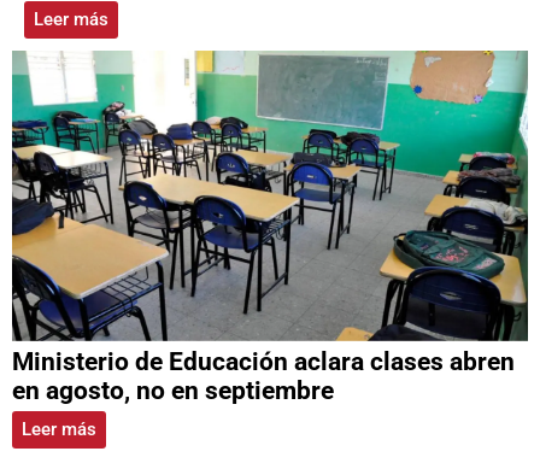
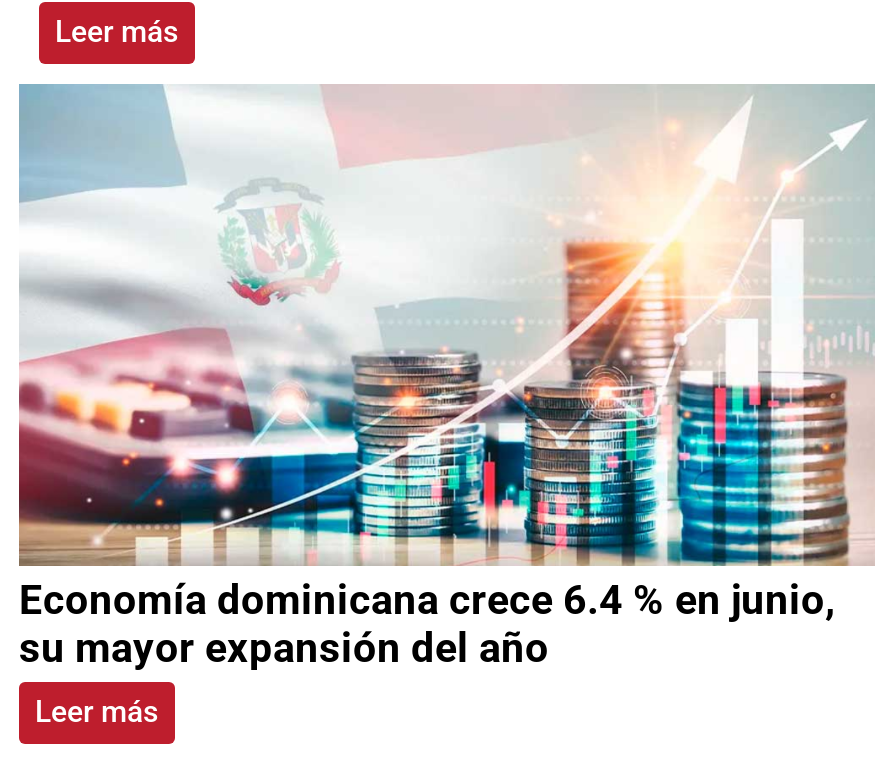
[11,49,529,405] [image] | Ministerio de Educación aclara clases abren | en agosto, no en septiembre -> [17,82,875,672] [image] | Economía dominicana crece 6.4 % en junio, | su mayor expansión del año

